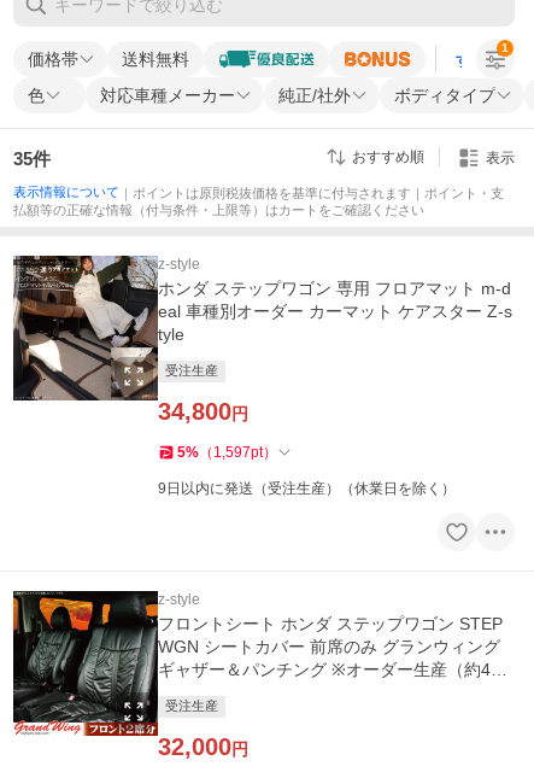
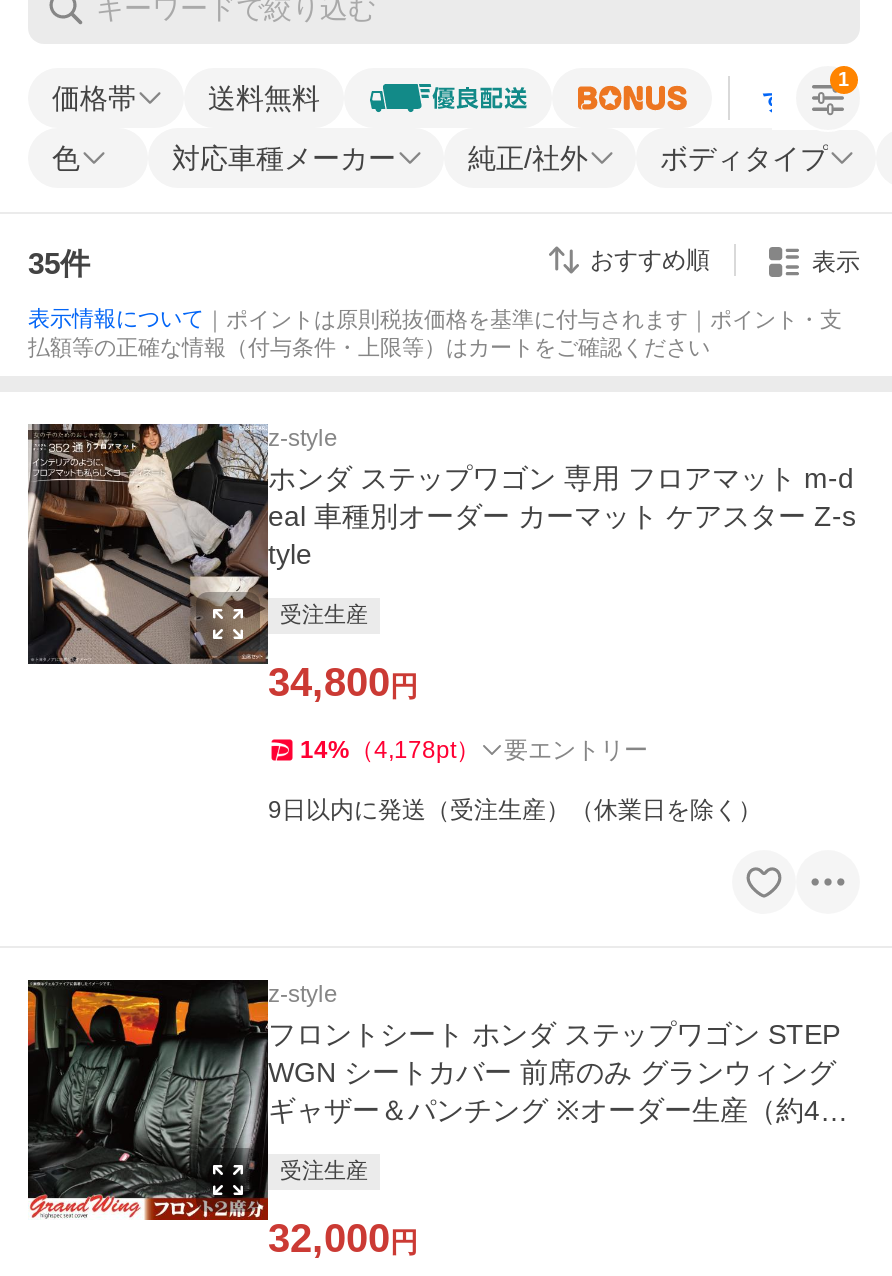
[177,444,277,461] 5%（1,597pt） -> [300,737,648,765] 14%（4,178pt） | 要エントリー

